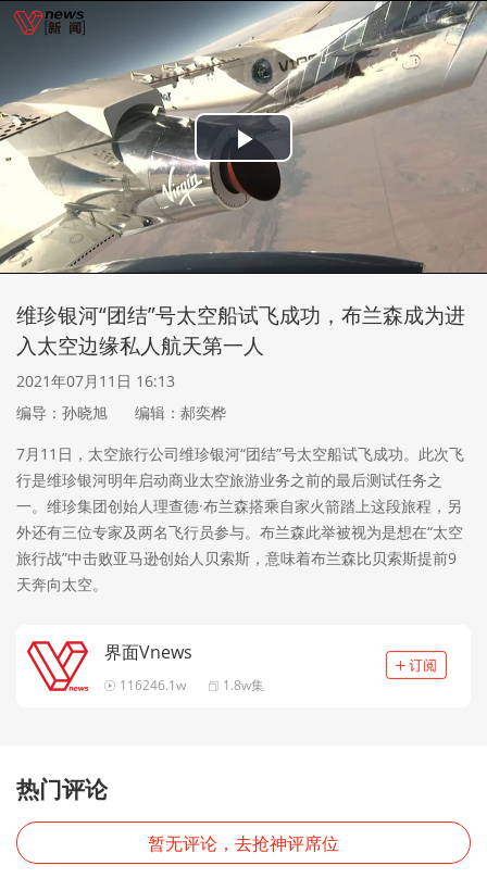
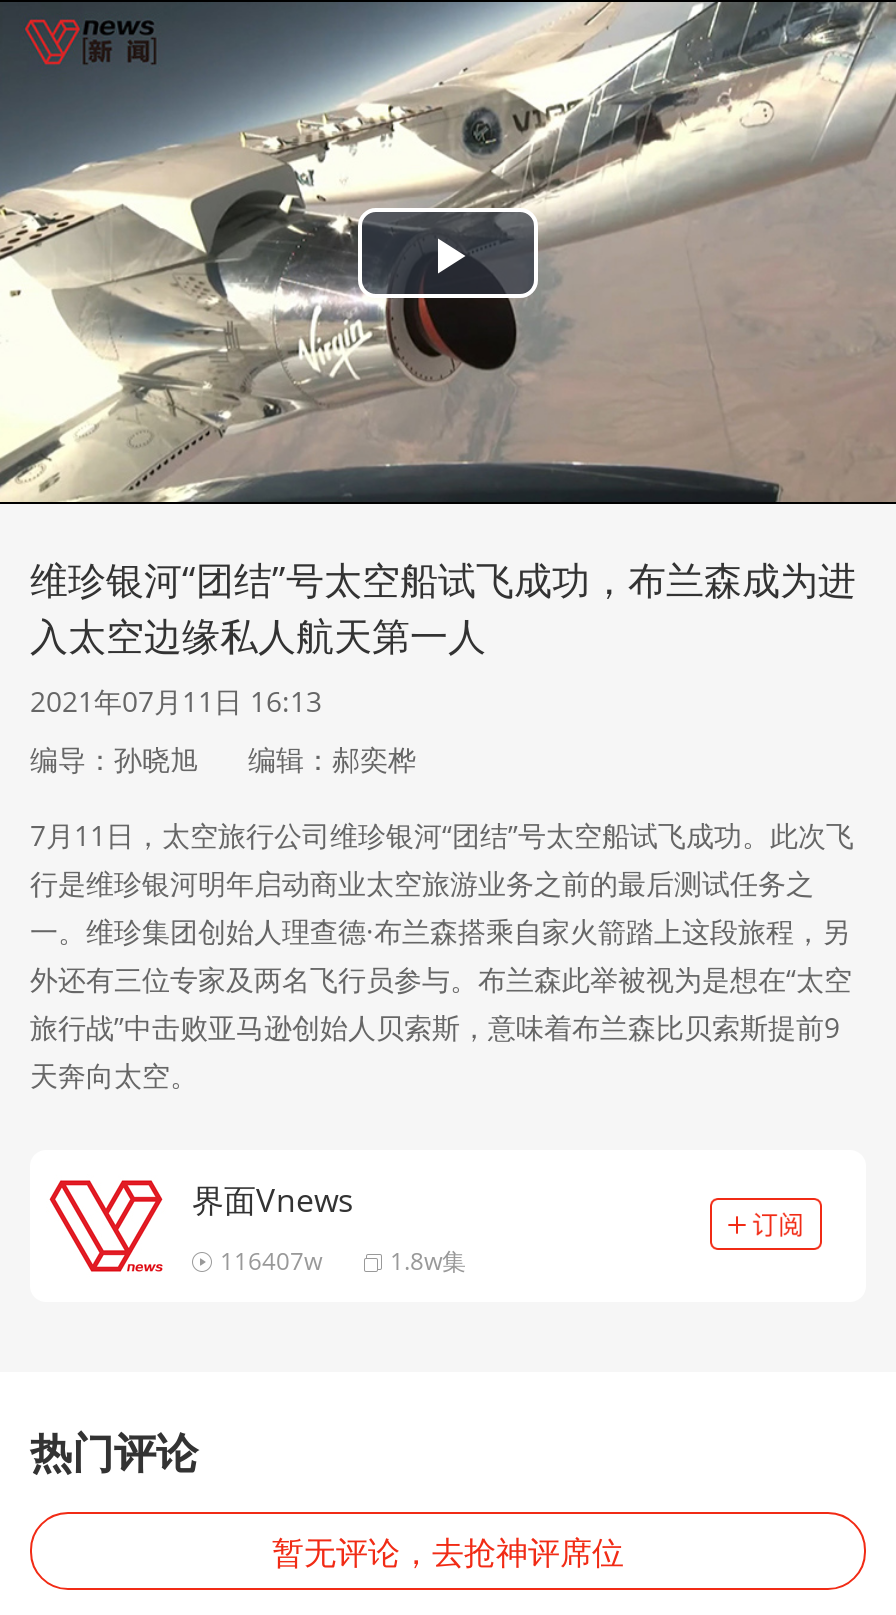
[120,675,264,694] 116246.1w 1.8w集 -> [220,1243,466,1277] 116407w 1.8w集

